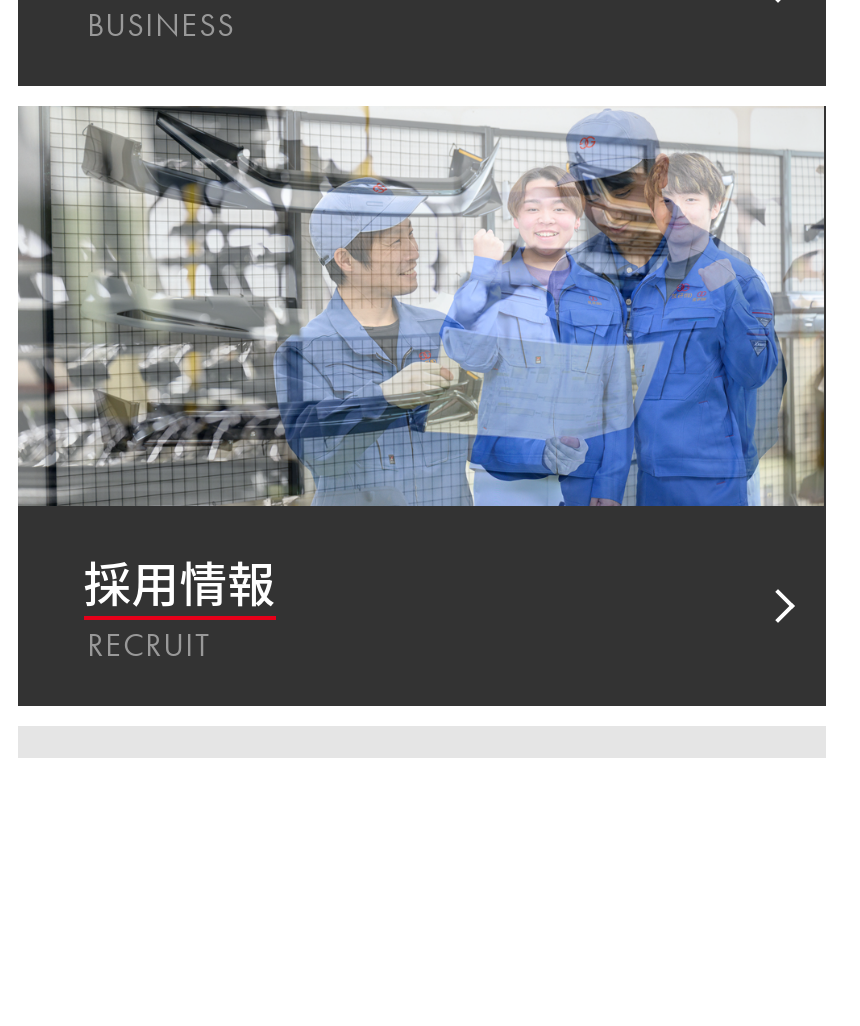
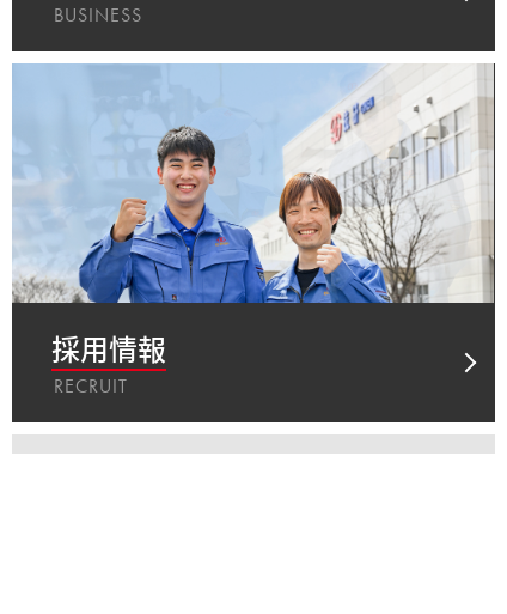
[16,104,826,508] [image] -> [12,63,495,304] [image]

